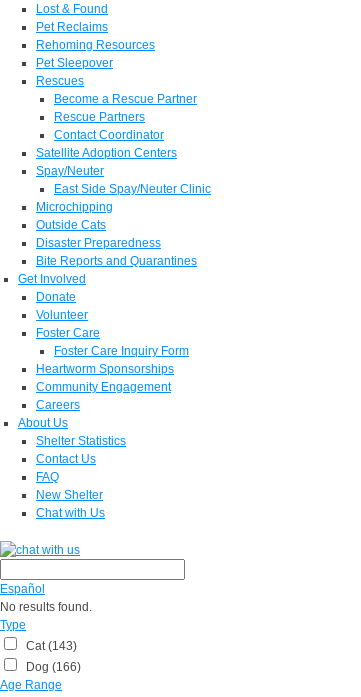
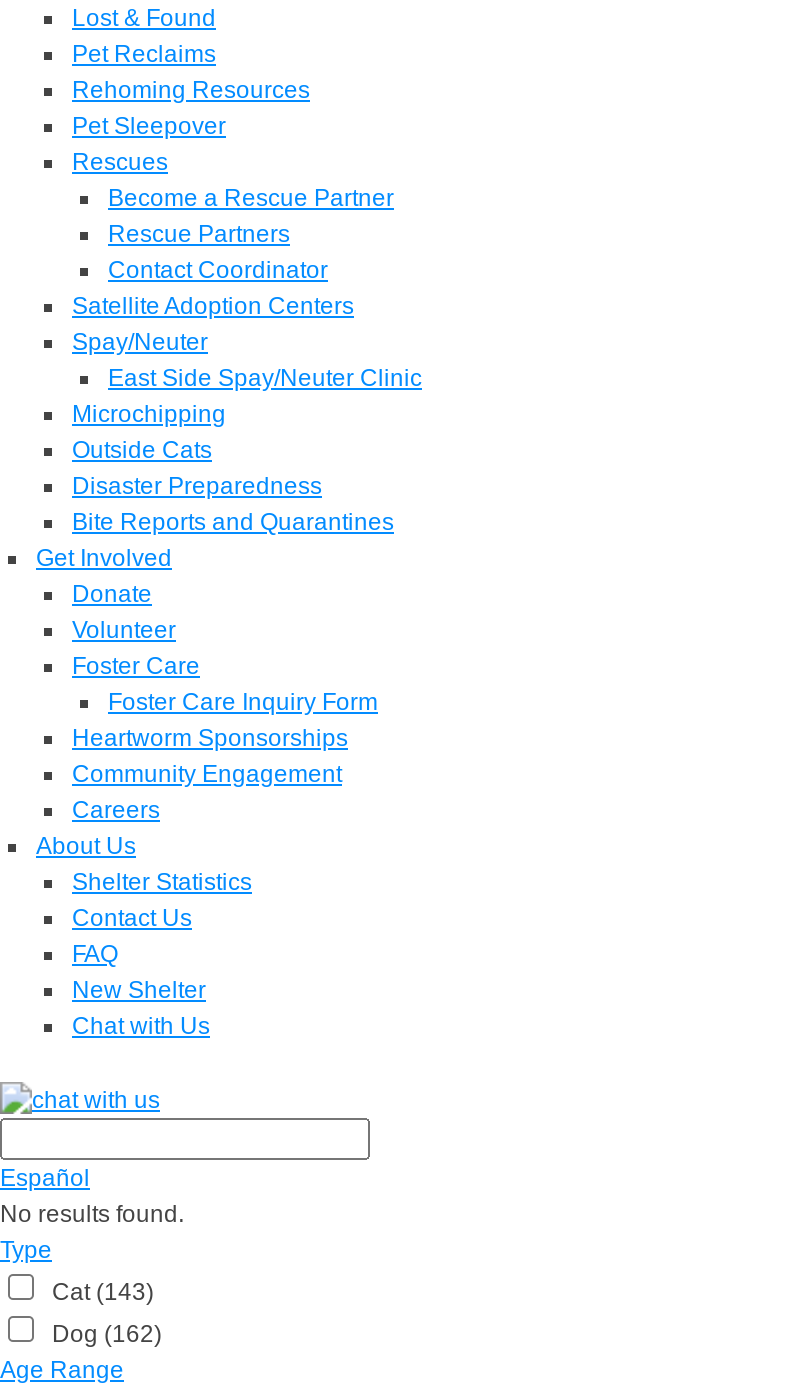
[20,660,81,674] Dog (166) -> [40,1320,162,1348] Dog (162)

